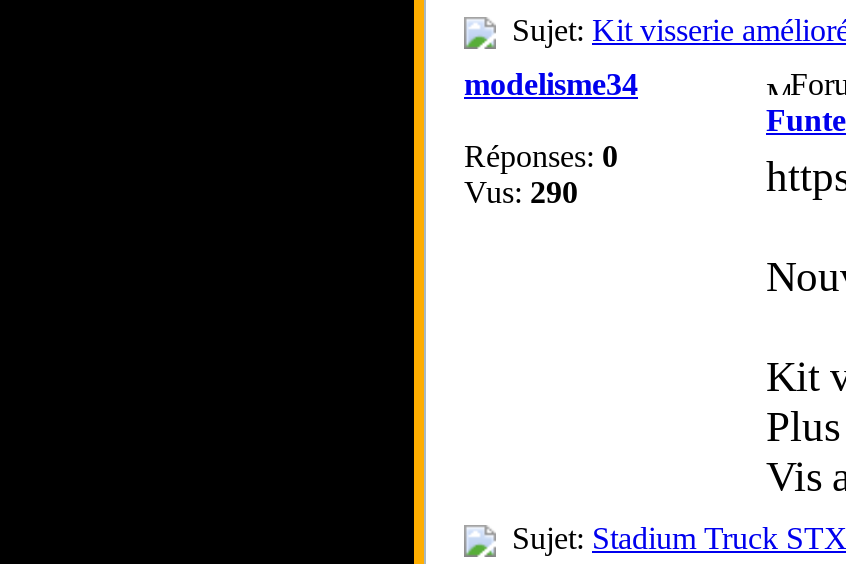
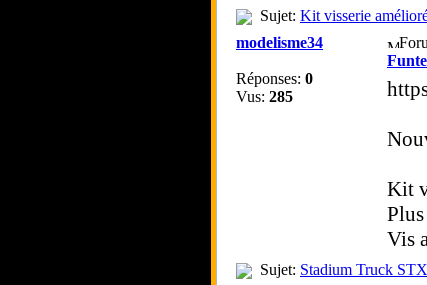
[464,175,578,209] Vus: 290 -> [236,88,293,105] Vus: 285

